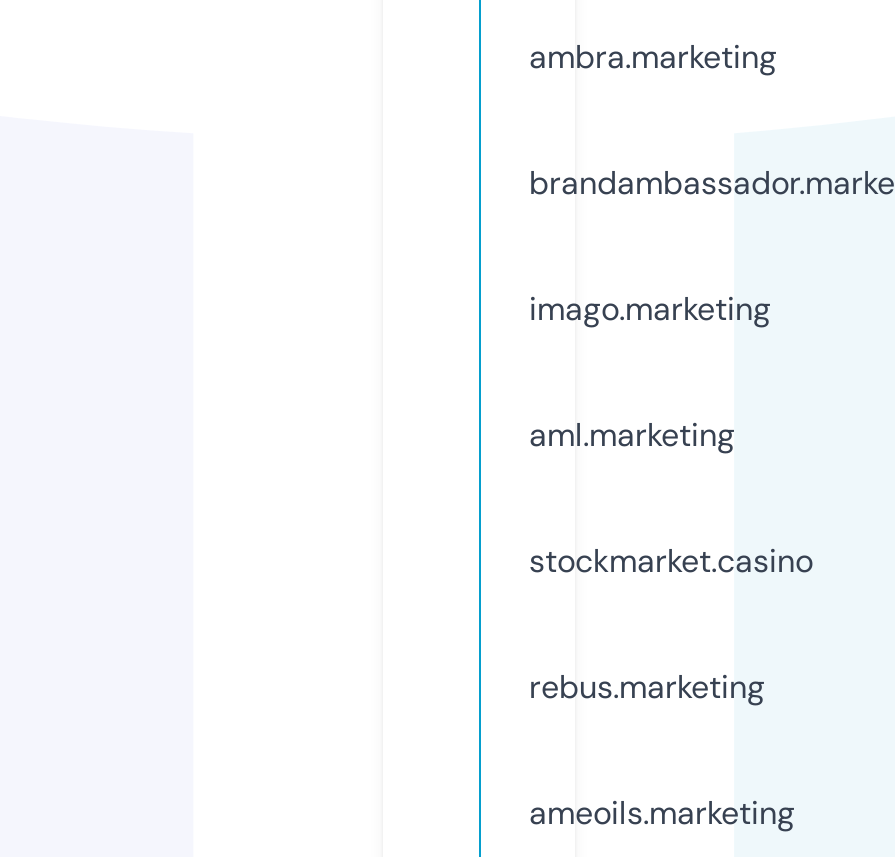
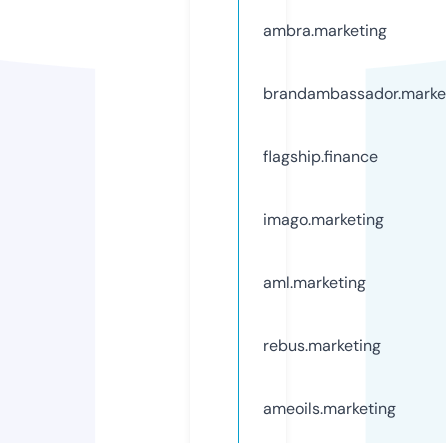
none -> [263,146,378,167] flagship.finance
moved [529,288,771,456] -> [263,209,384,293]: imago.marketing | aml.marketing
[529,540,813,582] stockmarket.casino -> none

